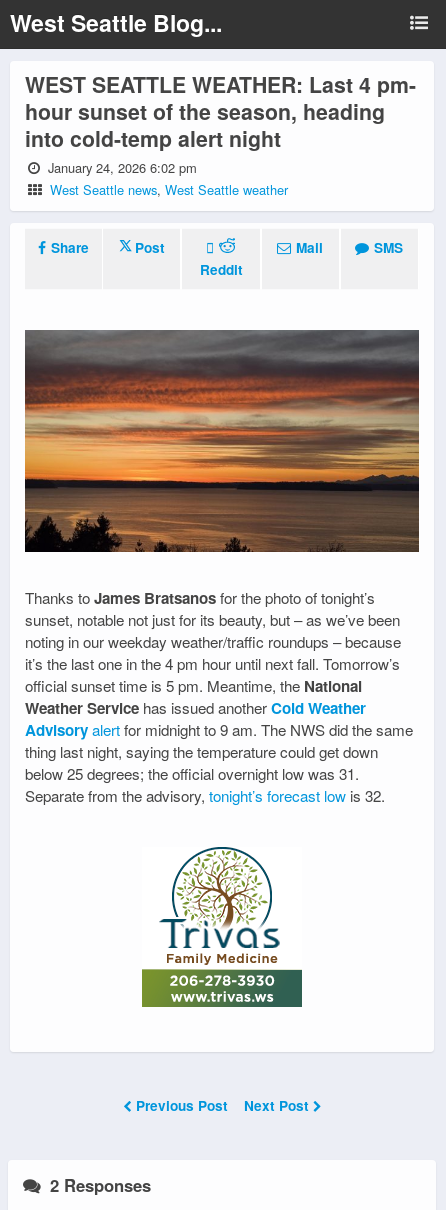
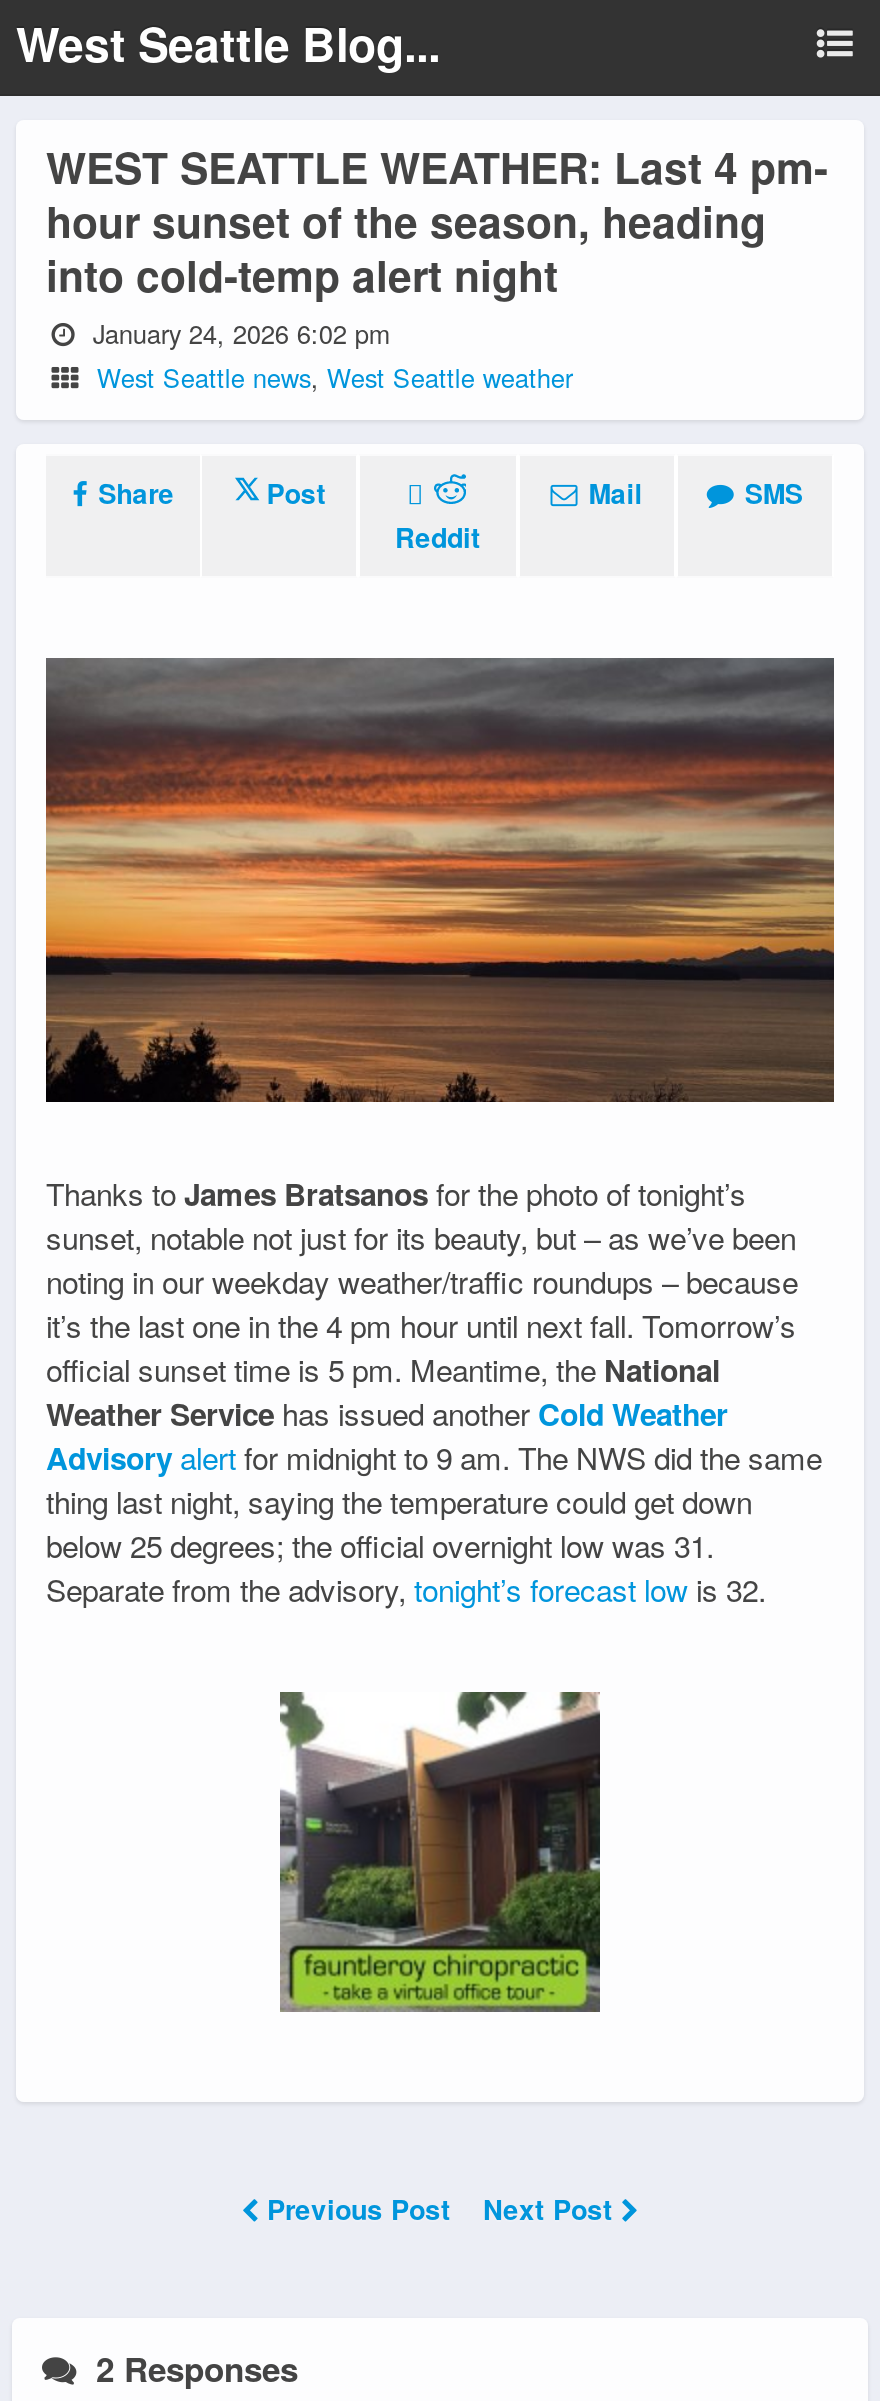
[141,846,303,1007] [image] -> [278,1690,602,2012] [image]

